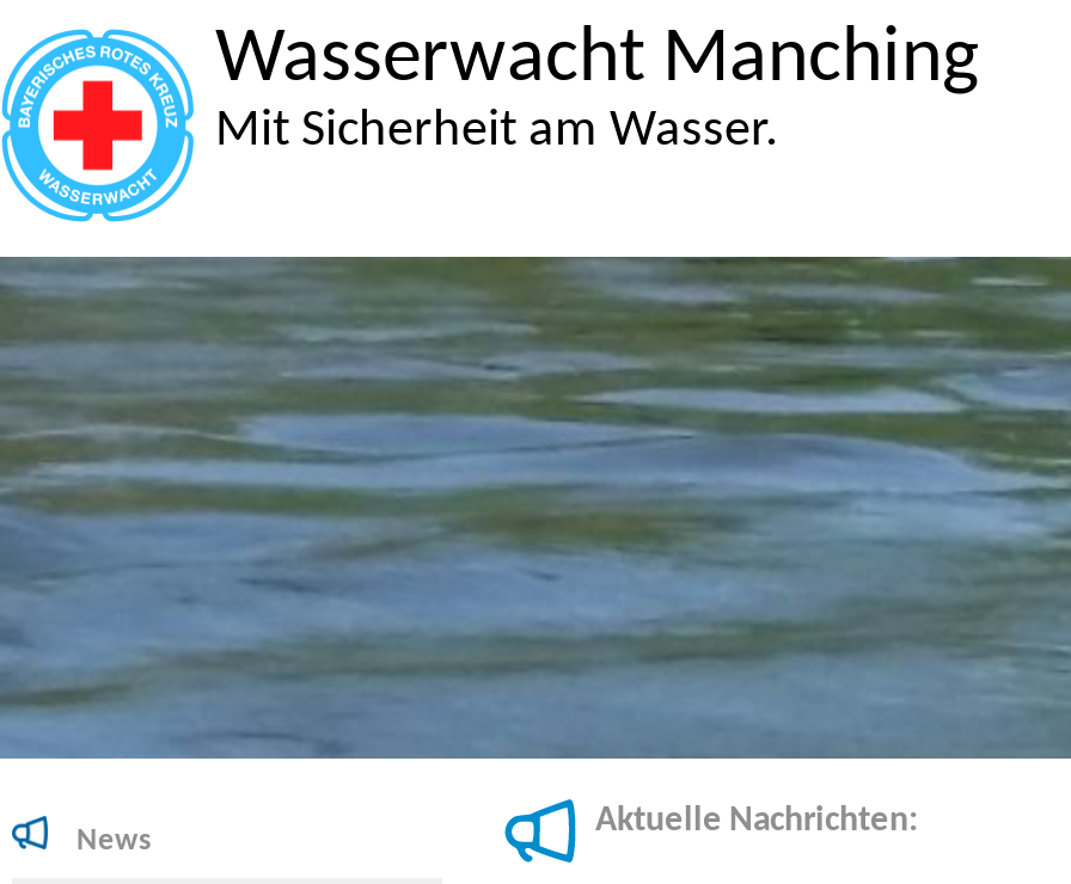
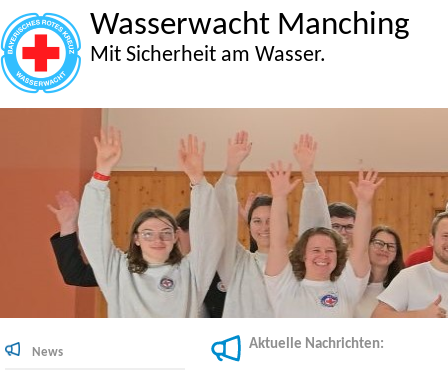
[7,254,1064,761] [image] -> [3,108,445,319] [image]

